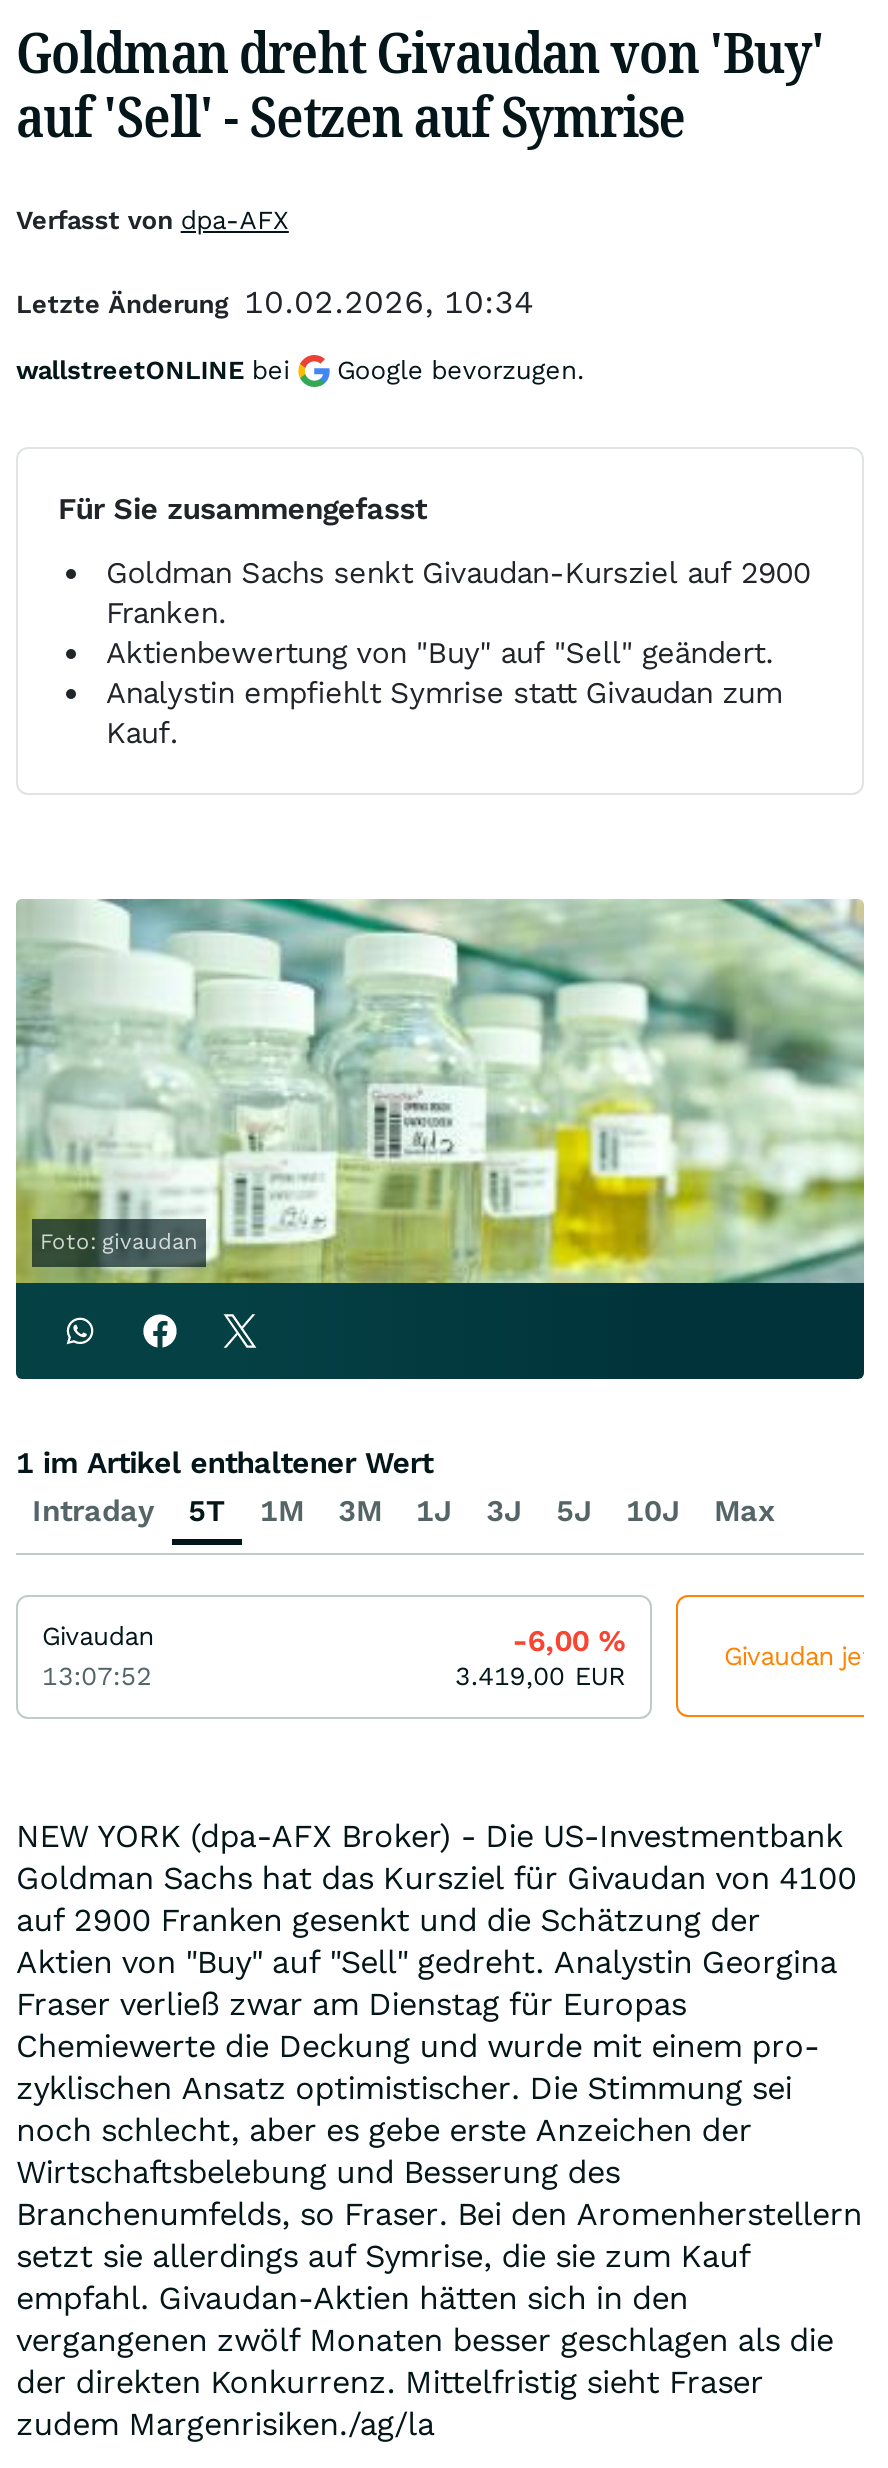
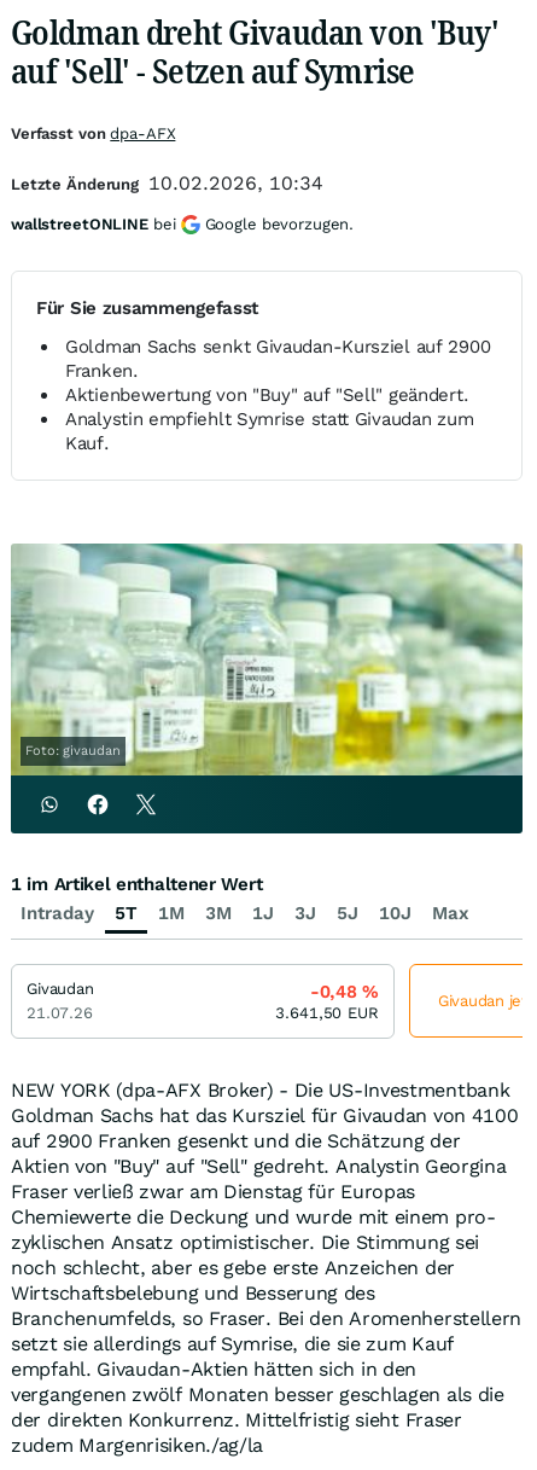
[512,1624,626,1660] -6,00% -> [310,981,379,1003] -0,48%
[42,1662,152,1692] 13:07:52 -> [27,1004,93,1022] 21.07.26
[455,1662,626,1692] 3.419,00 EUR -> [276,1004,379,1022] 3.641,50 EUR

